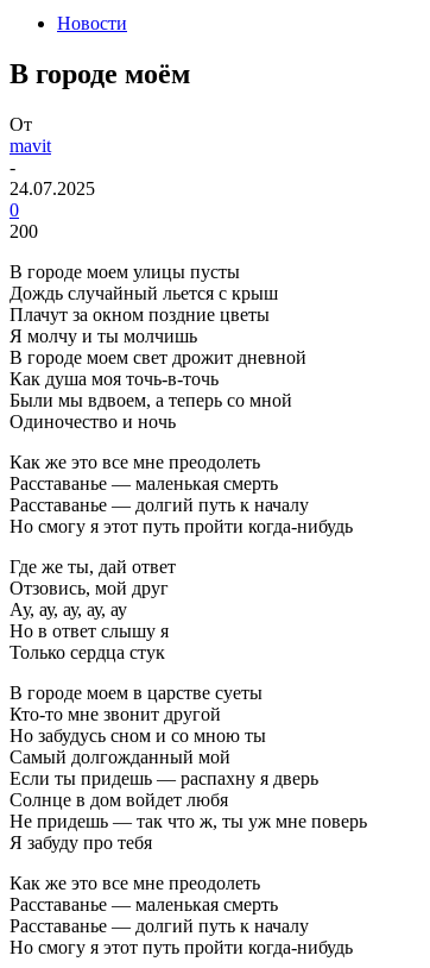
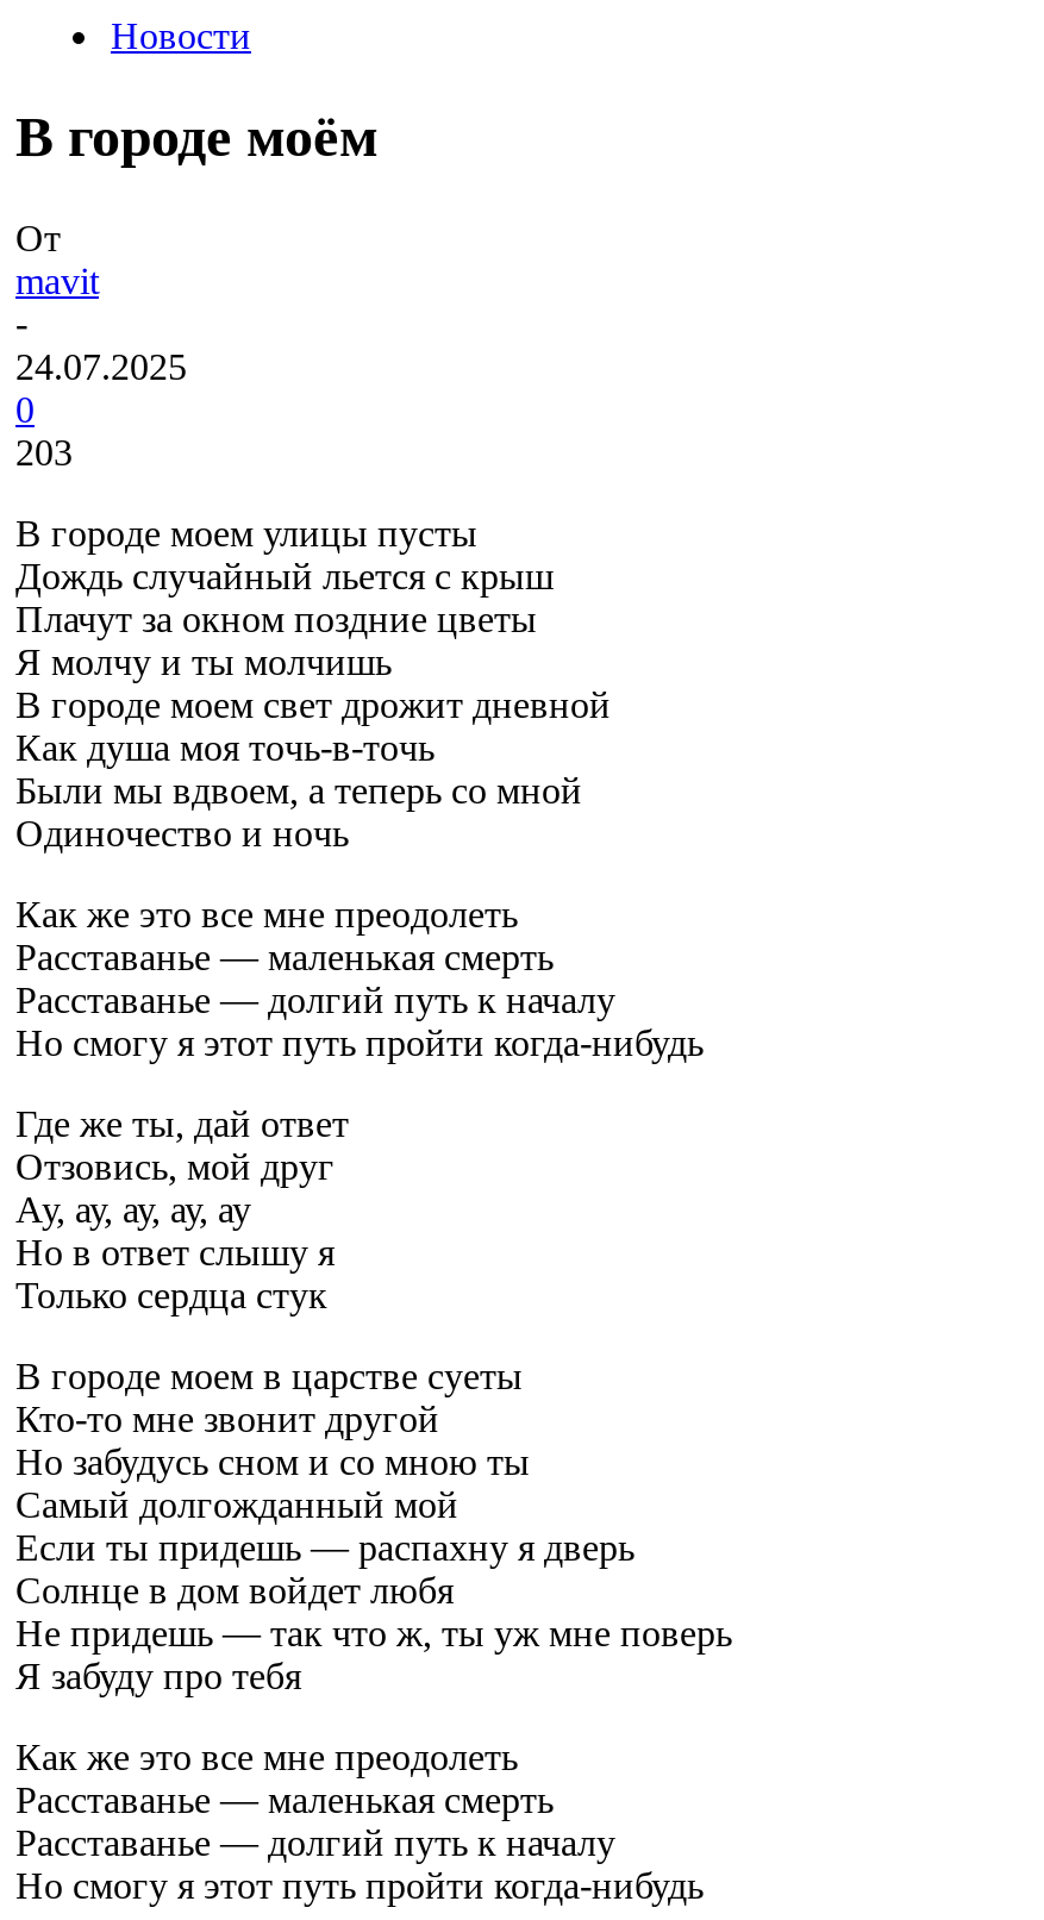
[10,221,38,241] 200 -> [15,432,73,472] 203

